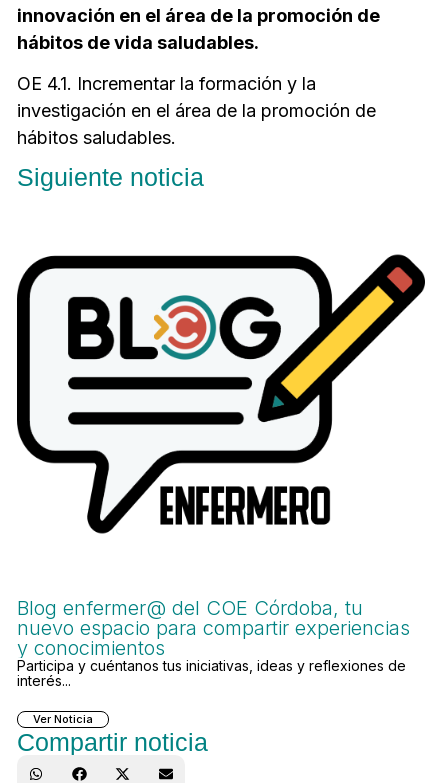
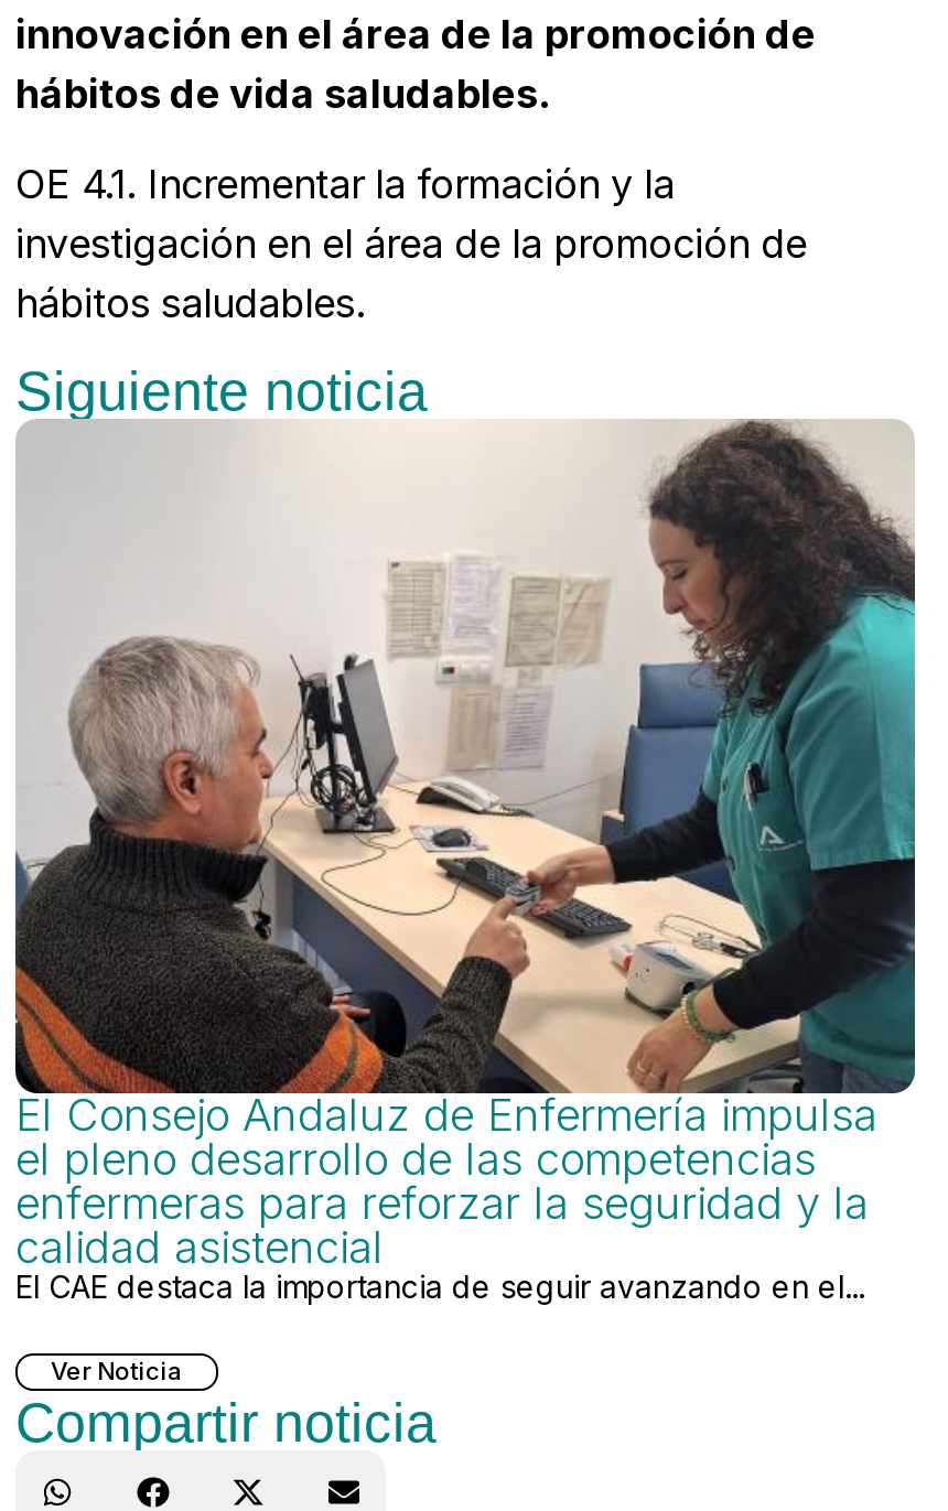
[16,253,426,491] [image] -> [13,417,917,1087] [image]
[17,596,410,689] Blog enfermer@ del COE Córdoba, tu | nuevo espacio para compartir experiencias | y conocimientos | Participa y cuéntanos tus iniciativas, ideas y reflexiones de | interés... -> [15,1090,877,1306] El Consejo Andaluz de Enfermería impulsa | el pleno desarrollo de las competencias | enfermeras para reforzar la seguridad y la | calidad asistencial | El CAE destaca la importancia de seguir avanzando en el...

